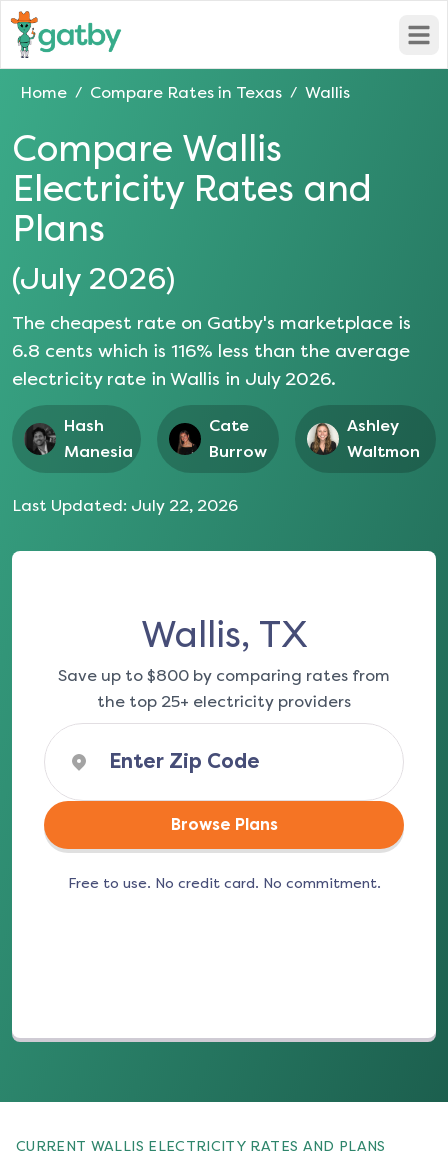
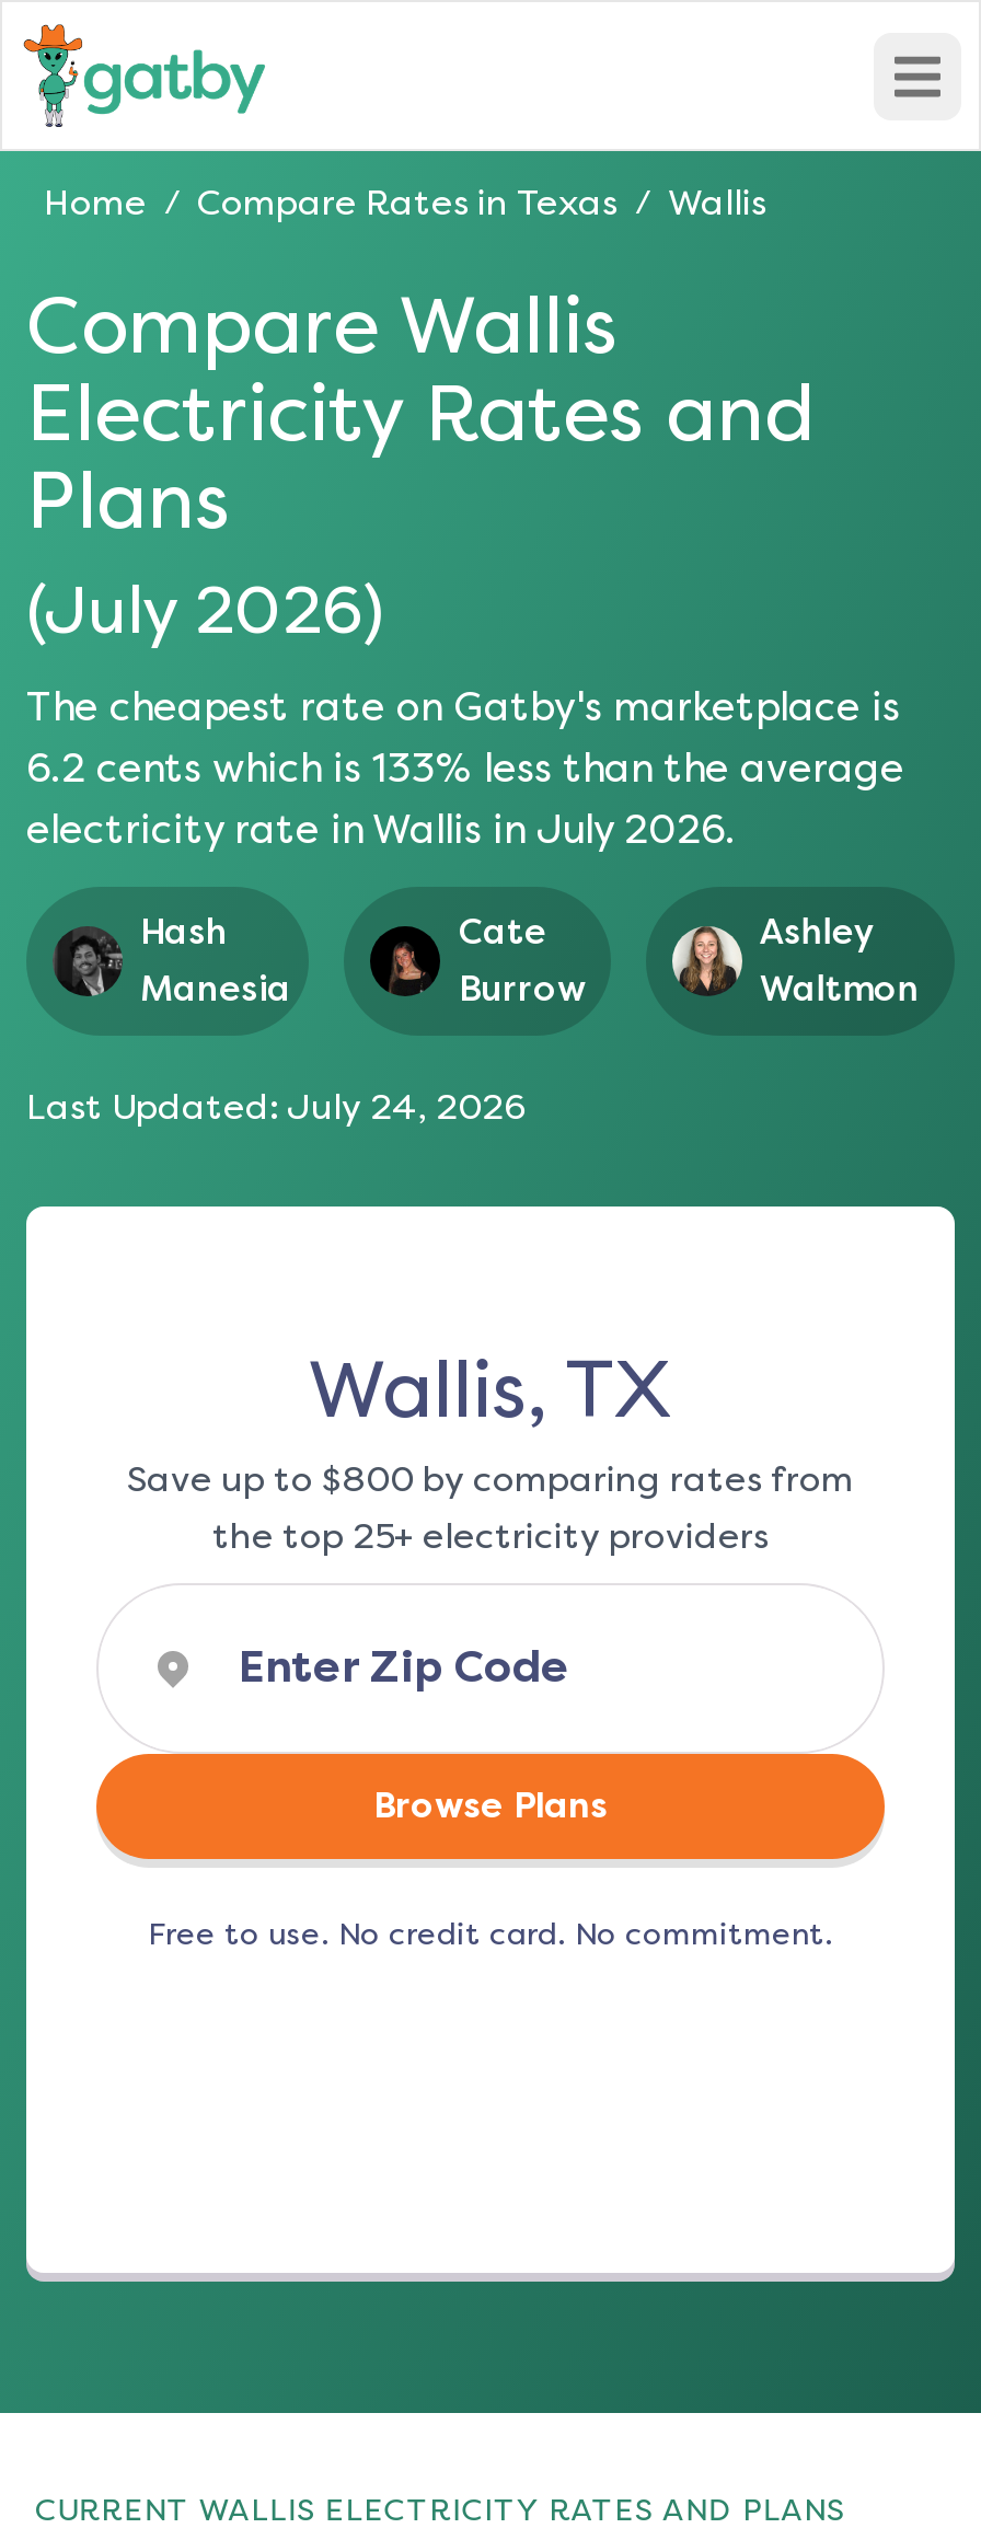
[12,340,410,362] 6.8 cents which is 116% less than the average -> [26,745,904,793] 6.2 cents which is 133% less than the average
[12,496,238,515] Last Updated: July 22, 2026 -> [26,1087,526,1128] Last Updated: July 24, 2026

